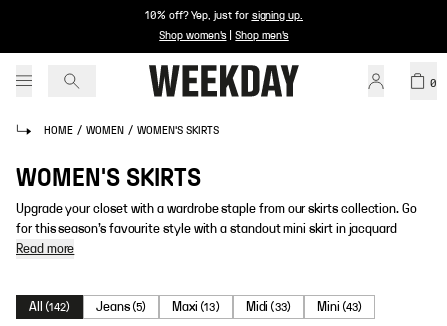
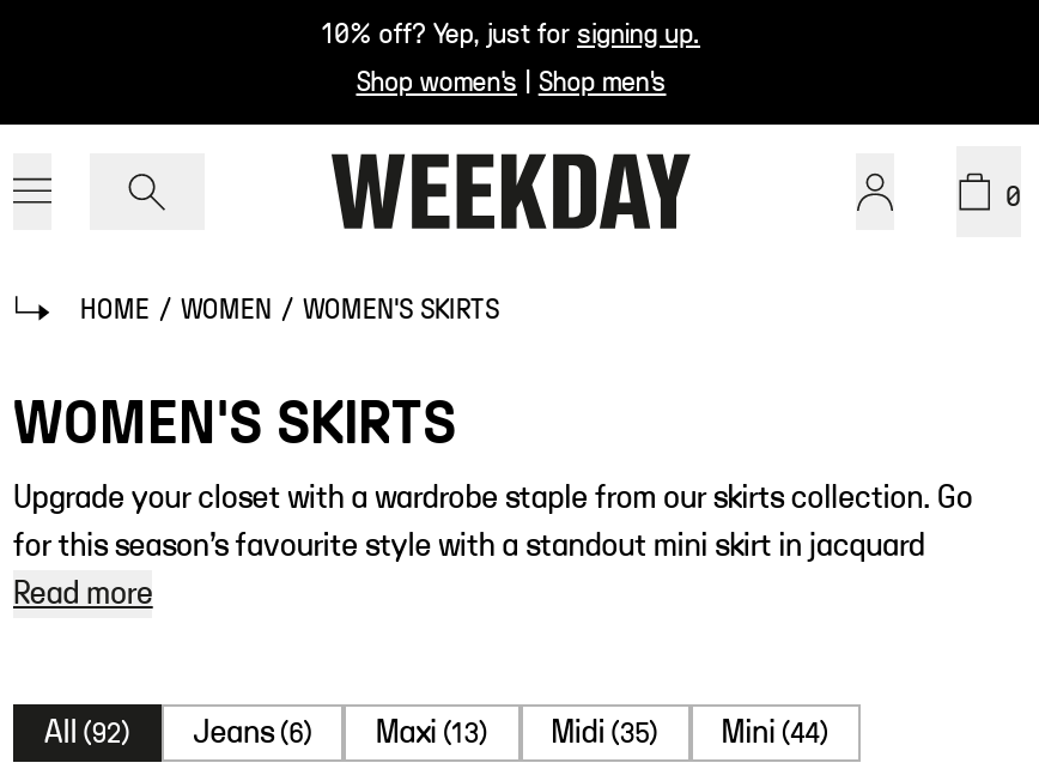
[29,300,70,314] All (142) -> [44,716,131,750] All (92)
[96,300,146,314] Jeans (5) -> [193,716,313,750] Jeans (6)
[246,300,291,314] Midi (33) -> [551,716,659,750] Midi (35)
[317,300,362,314] Mini (43) -> [721,716,830,750] Mini (44)

